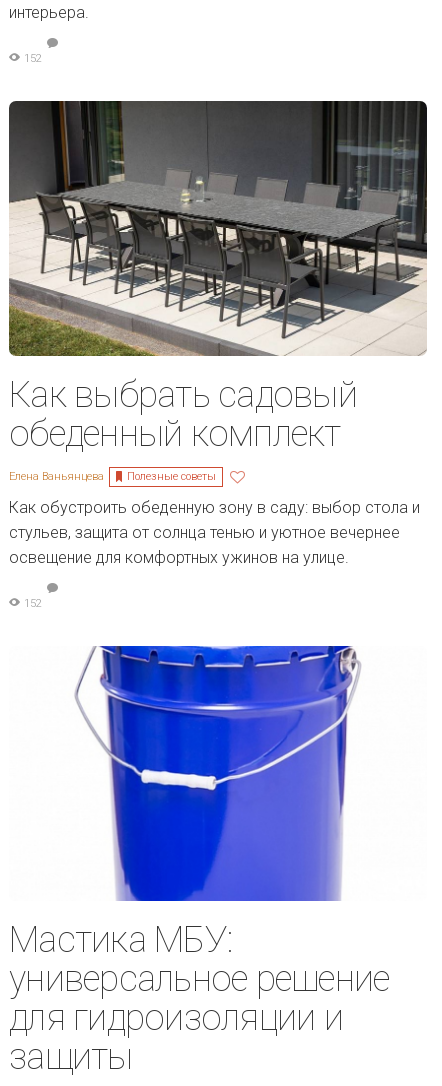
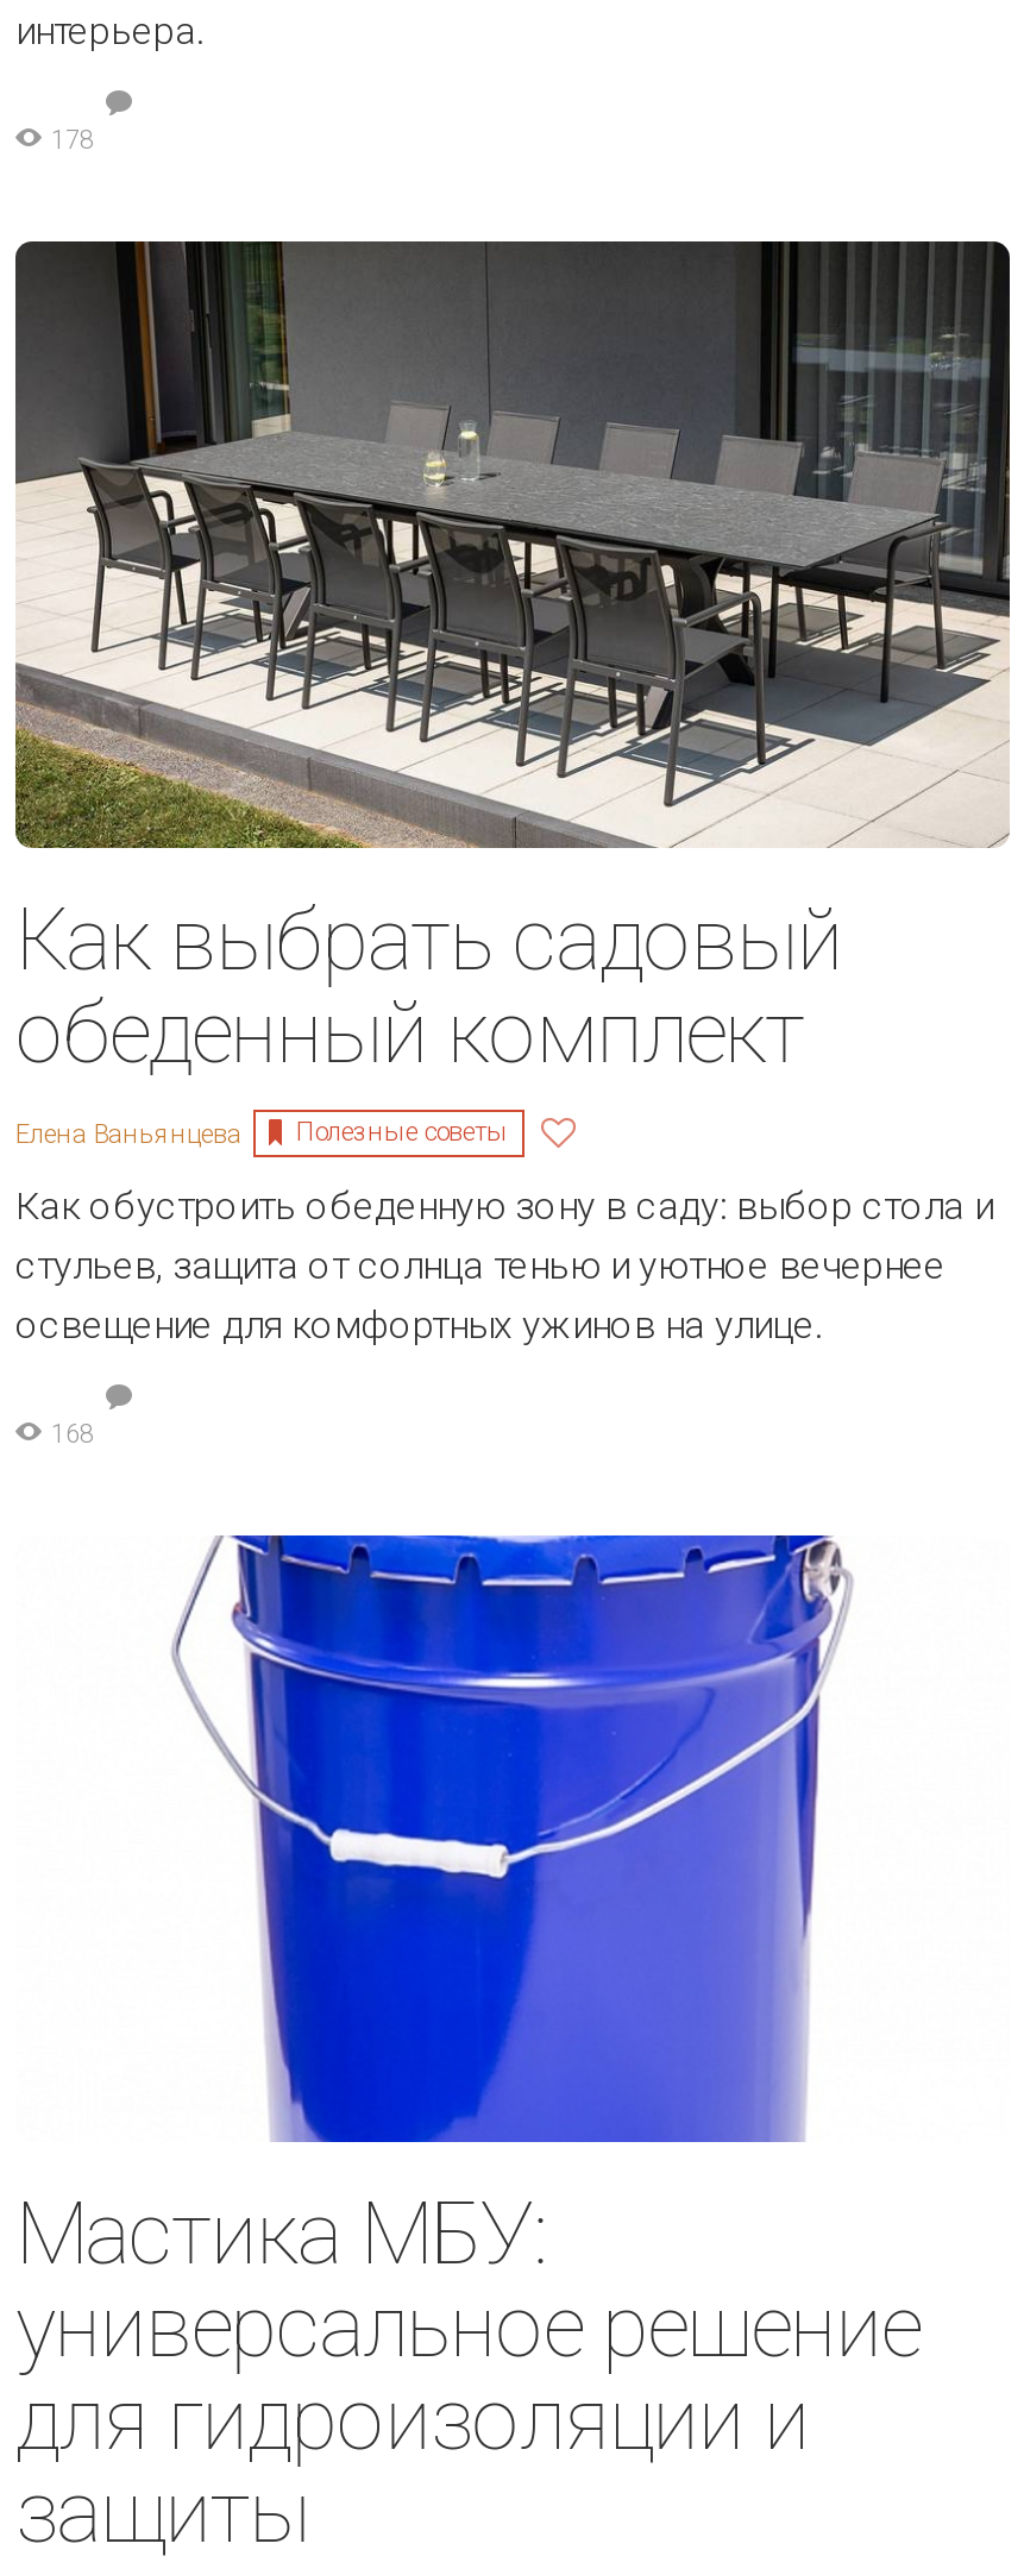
[24,52,42,65] 152 -> [51,125,94,156] 178
[24,597,42,610] 152 -> [51,1420,94,1451] 168

